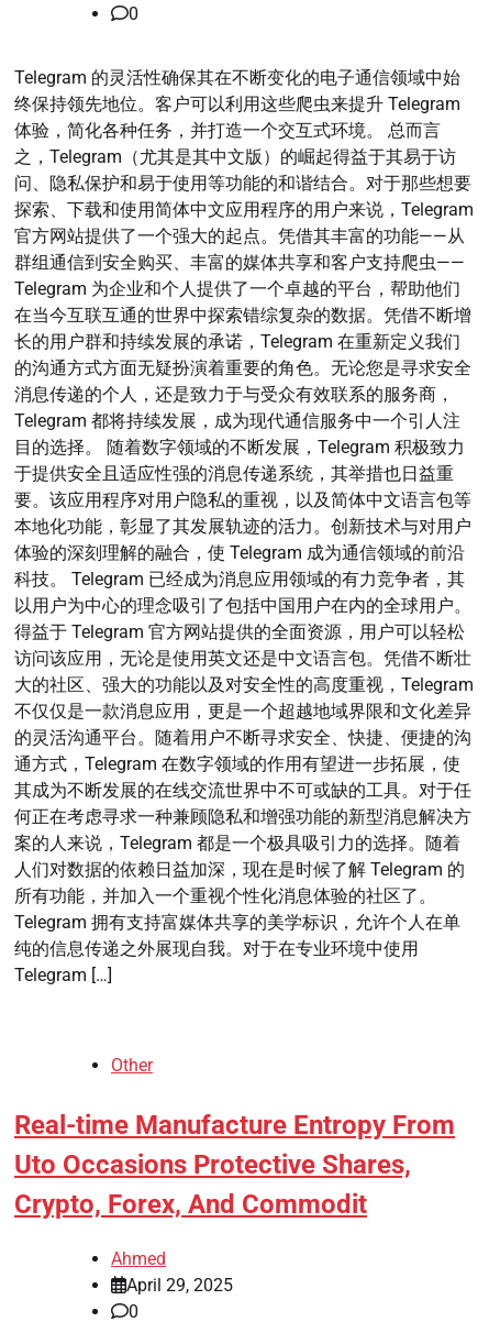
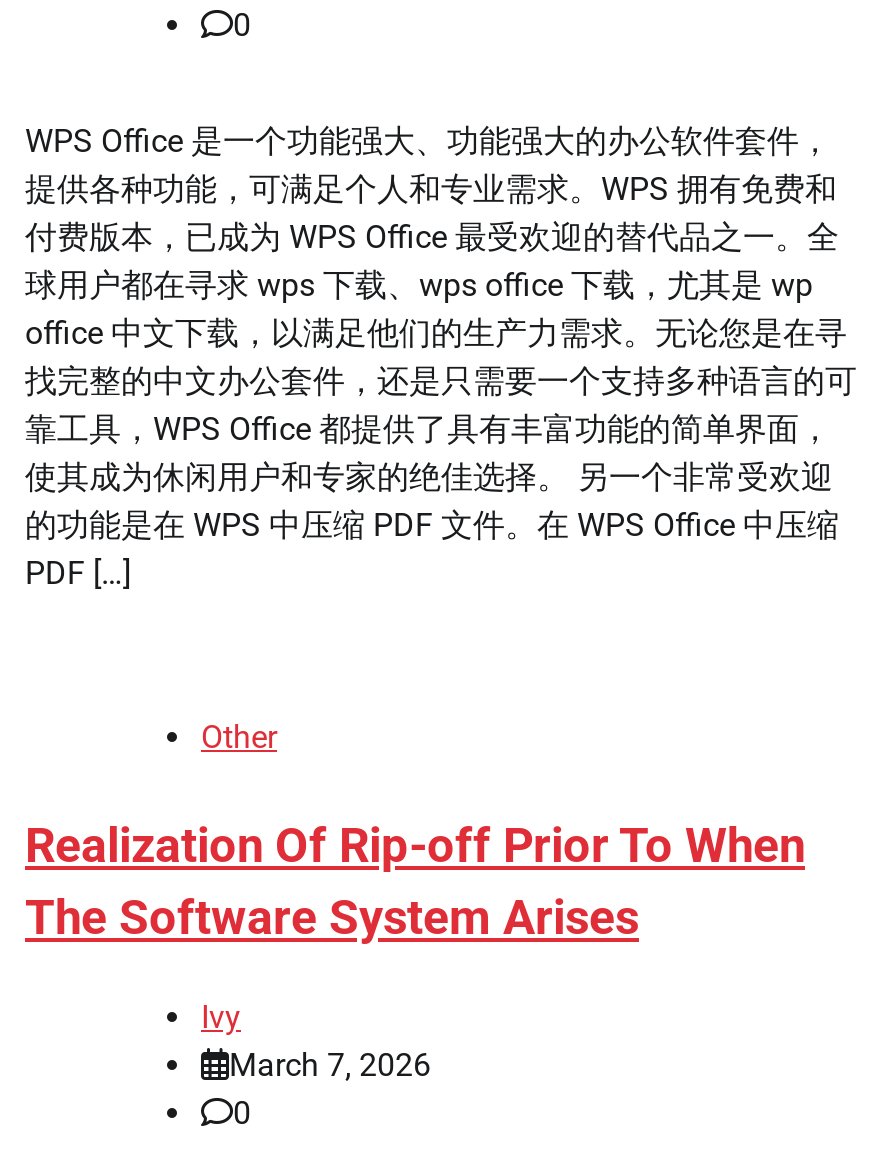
[14,67,474,986] Telegram 的灵活性确保其在不断变化的电子通信领域中始 | 终保持领先地位。客户可以利用这些爬虫来提升 Telegram | 体验，简化各种任务，并打造一个交互式环境。 总而言 | 之，Telegram（尤其是其中文版）的崛起得益于其易于访 | 问、隐私保护和易于使用等功能的和谐结合。对于那些想要 | 探索、下载和使用简体中文应用程序的用户来说，Telegram | 官方网站提供了一个强大的起点。凭借其丰富的功能——从 | 群组通信到安全购买、丰富的媒体共享和客户支持爬虫—— | Telegram 为企业和个人提供了一个卓越的平台，帮助他们 | 在当今互联互通的世界中探索错综复杂的数据。凭借不断增 | 长的用户群和持续发展的承诺，Telegram 在重新定义我们 | 的沟通方式方面无疑扮演着重要的角色。无论您是寻求安全 | 消息传递的个人，还是致力于与受众有效联系的服务商， | Telegram 都将持续发展，成为现代通信服务中一个引人注 | 目的选择。 随着数字领域的不断发展，Telegram 积极致力 | 于提供安全且适应性强的消息传递系统，其举措也日益重 | 要。该应用程序对用户隐私的重视，以及简体中文语言包等 | 本地化功能，彰显了其发展轨迹的活力。创新技术与对用户 | 体验的深刻理解的融合，使 Telegram 成为通信领域的前沿 | 科技。 Telegram 已经成为消息应用领域的有力竞争者，其 | 以用户为中心的理念吸引了包括中国用户在内的全球用户。 | 得益于 Telegram 官方网站提供的全面资源，用户可以轻松 | 访问该应用，无论是使用英文还是中文语言包。凭借不断壮 | 大的社区、强大的功能以及对安全性的高度重视，Telegram | 不仅仅是一款消息应用，更是一个超越地域界限和文化差异 | 的灵活沟通平台。随着用户不断寻求安全、快捷、便捷的沟 | 通方式，Telegram 在数字领域的作用有望进一步拓展，使 | 其成为不断发展的在线交流世界中不可或缺的工具。对于任 | 何正在考虑寻求一种兼顾隐私和增强功能的新型消息解决方 | 案的人来说，Telegram 都是一个极具吸引力的选择。随着 | 人们对数据的依赖日益加深，现在是时候了解 Telegram 的 | 所有功能，并加入一个重视个性化消息体验的社区了。 | Telegram 拥有支持富媒体共享的美学标识，允许个人在单 | 纯的信息传递之外展现自我。对于在专业环境中使用 | Telegram […] -> [25,122,857,592] WPS Office 是一个功能强大、功能强大的办公软件套件， | 提供各种功能，可满足个人和专业需求。WPS 拥有免费和 | 付费版本，已成为 WPS Office 最受欢迎的替代品之一。全 | 球用户都在寻求 wps 下载、wps office 下载，尤其是 wp | office 中文下载，以满足他们的生产力需求。无论您是在寻 | 找完整的中文办公套件，还是只需要一个支持多种语言的可 | 靠工具，WPS Office 都提供了具有丰富功能的简单界面， | 使其成为休闲用户和专家的绝佳选择。 另一个非常受欢迎 | 的功能是在 WPS 中压缩 PDF 文件。在 WPS Office 中压缩 | PDF […]
[14,1110,455,1220] Real-time Manufacture Entropy From | Uto Occasions Protective Shares, | Crypto, Forex, And Commodit -> [25,818,805,946] Realization Of Rip-off Prior To When | The Software System Arises
[111,1248,233,1296] Ahmed | April 29, 2025 -> [201,998,431,1084] Ivy | March 7, 2026

